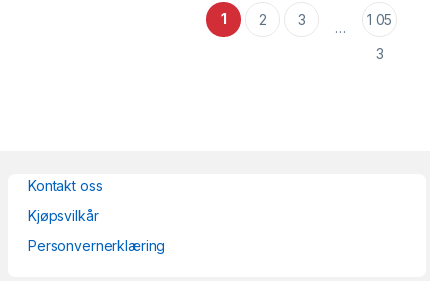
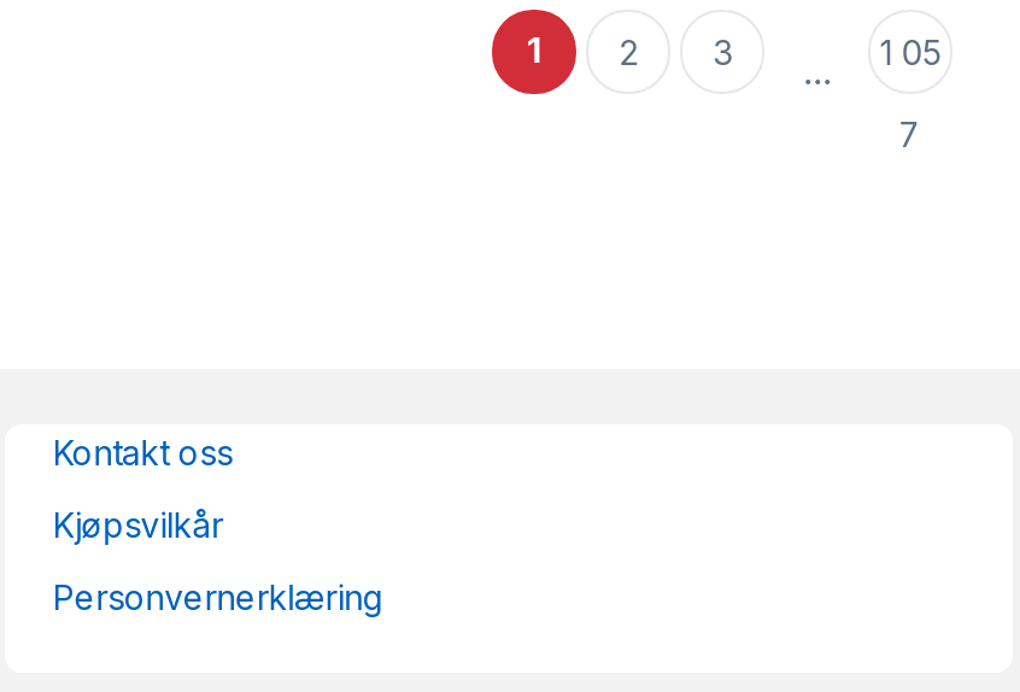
[376,45,383,62] 3 -> [900,114,921,155] 7

